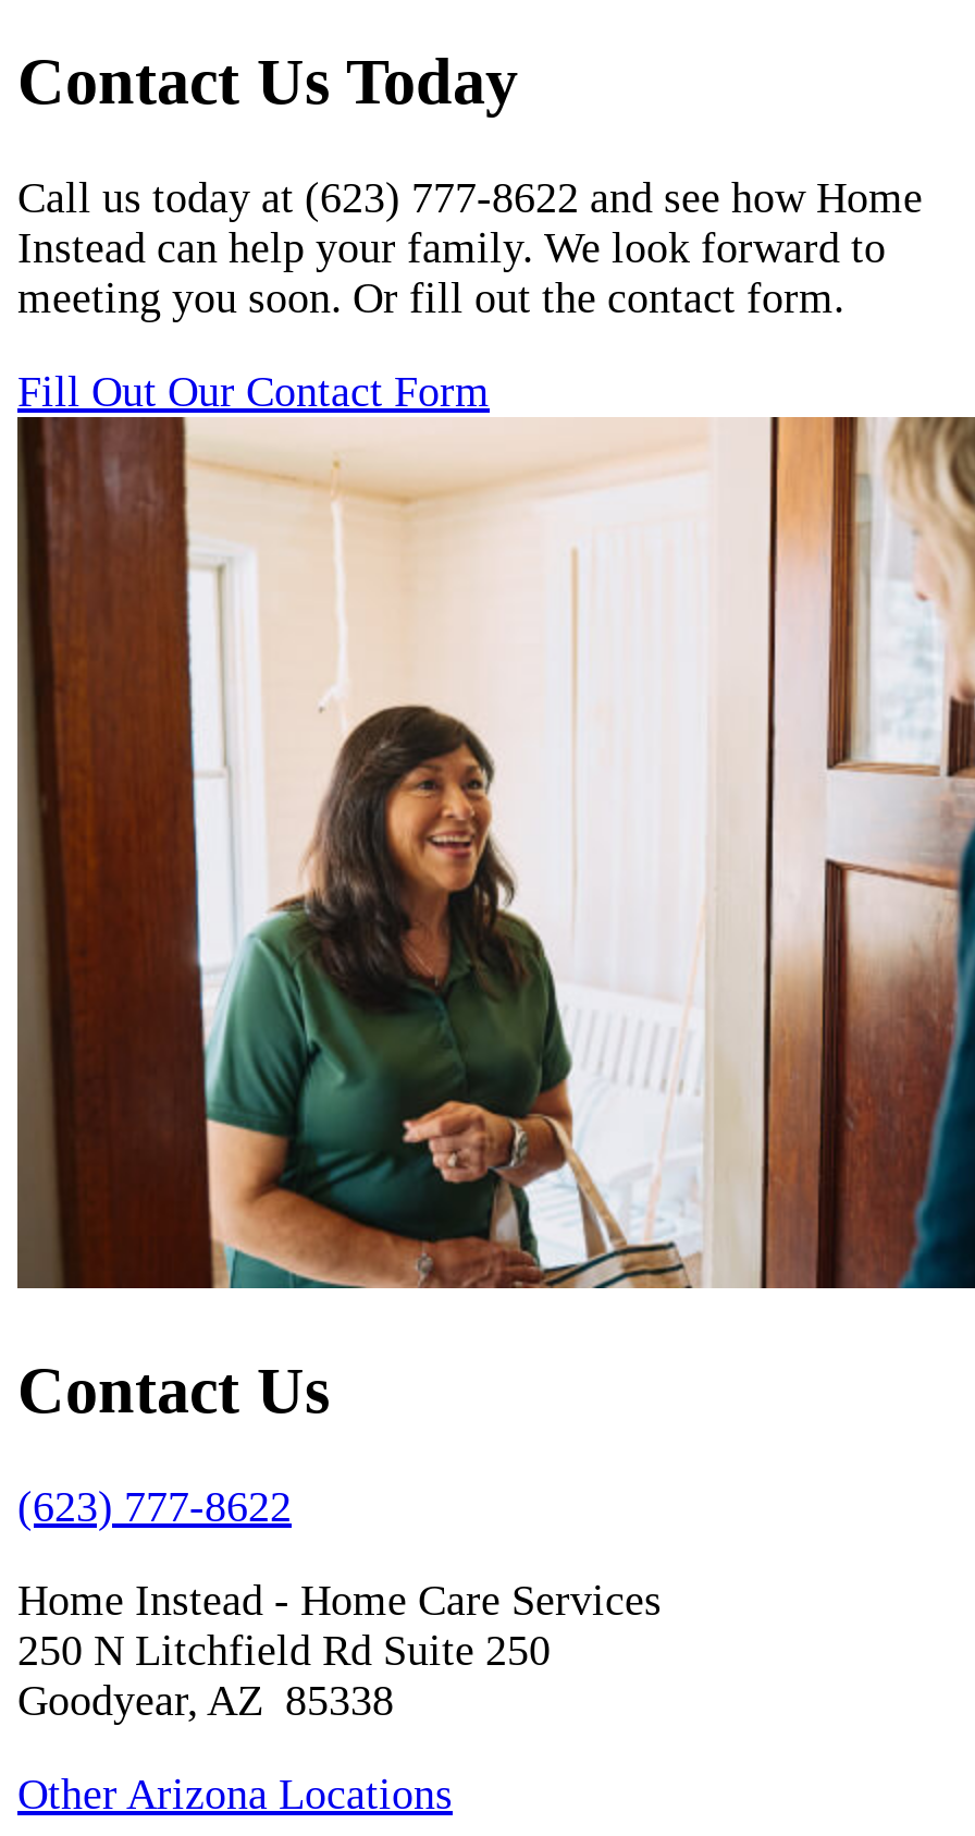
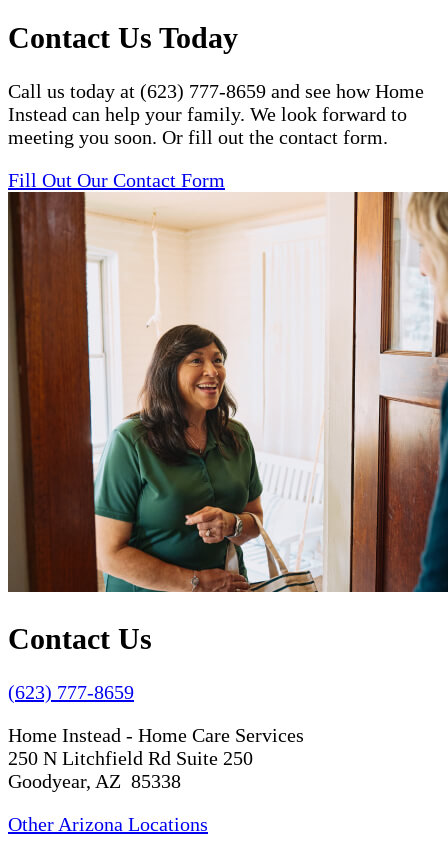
[17,174,923,221] Call us today at (623) 777-8622 and see how Home -> [8,80,424,102] Call us today at (623) 777-8659 and see how Home
[17,1482,292,1530] (623) 777-8622 -> [8,681,134,703] (623) 777-8659

